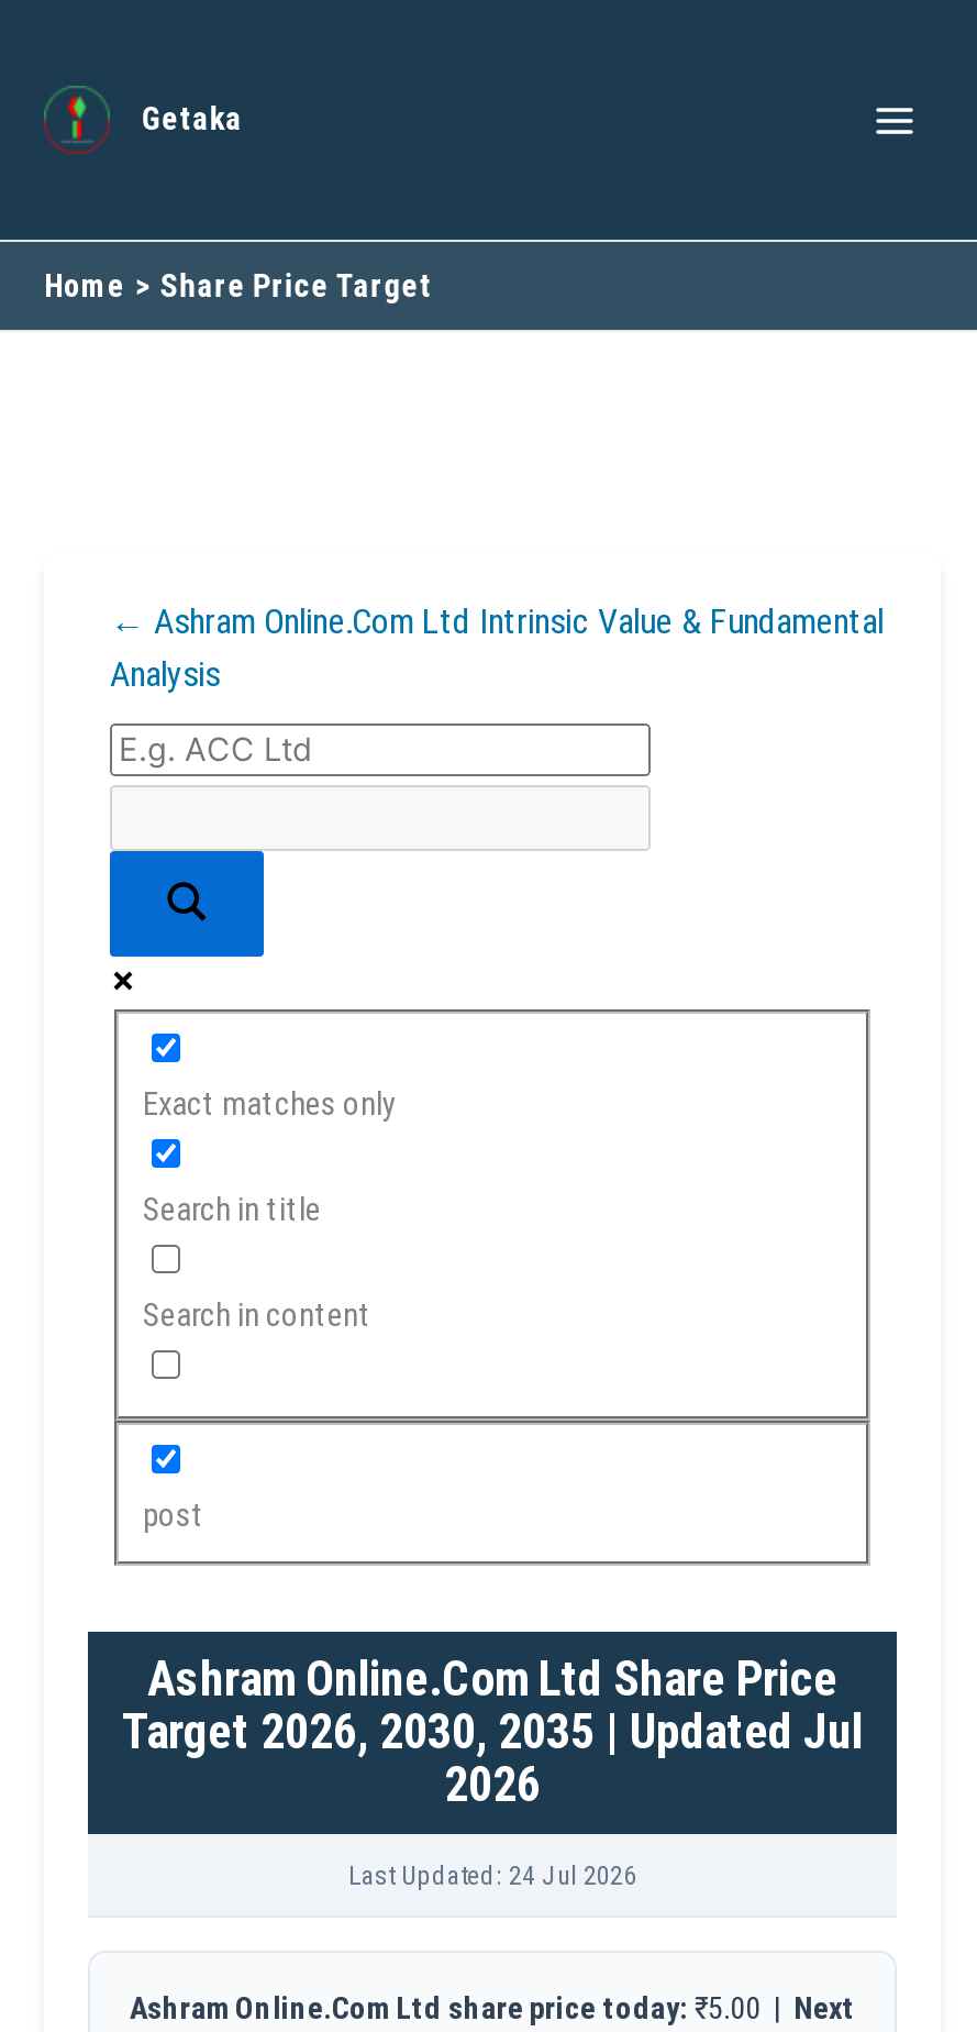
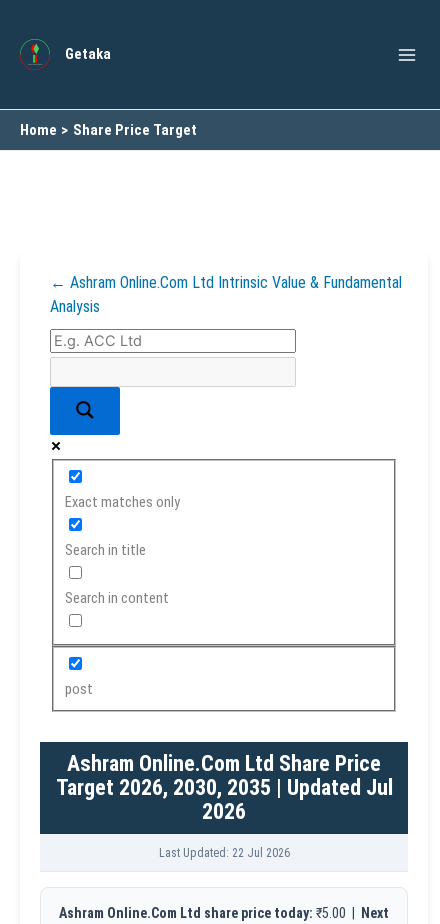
[348,1860,636,1891] Last Updated: 24 Jul 2026 -> [158,846,289,860] Last Updated: 22 Jul 2026

